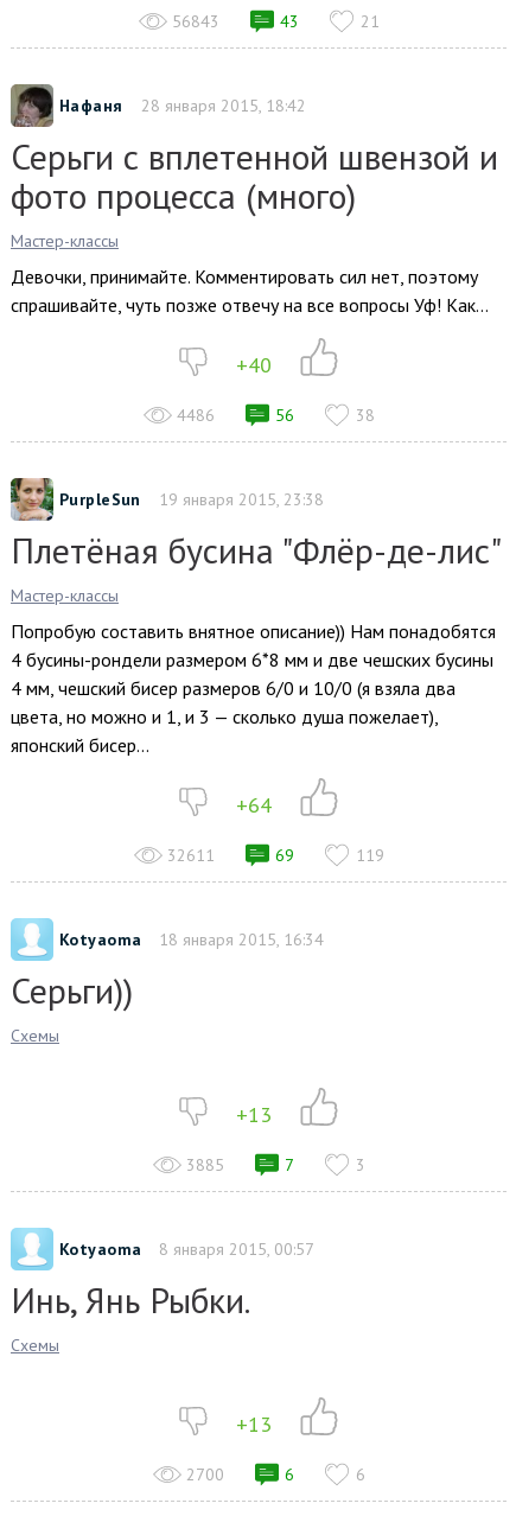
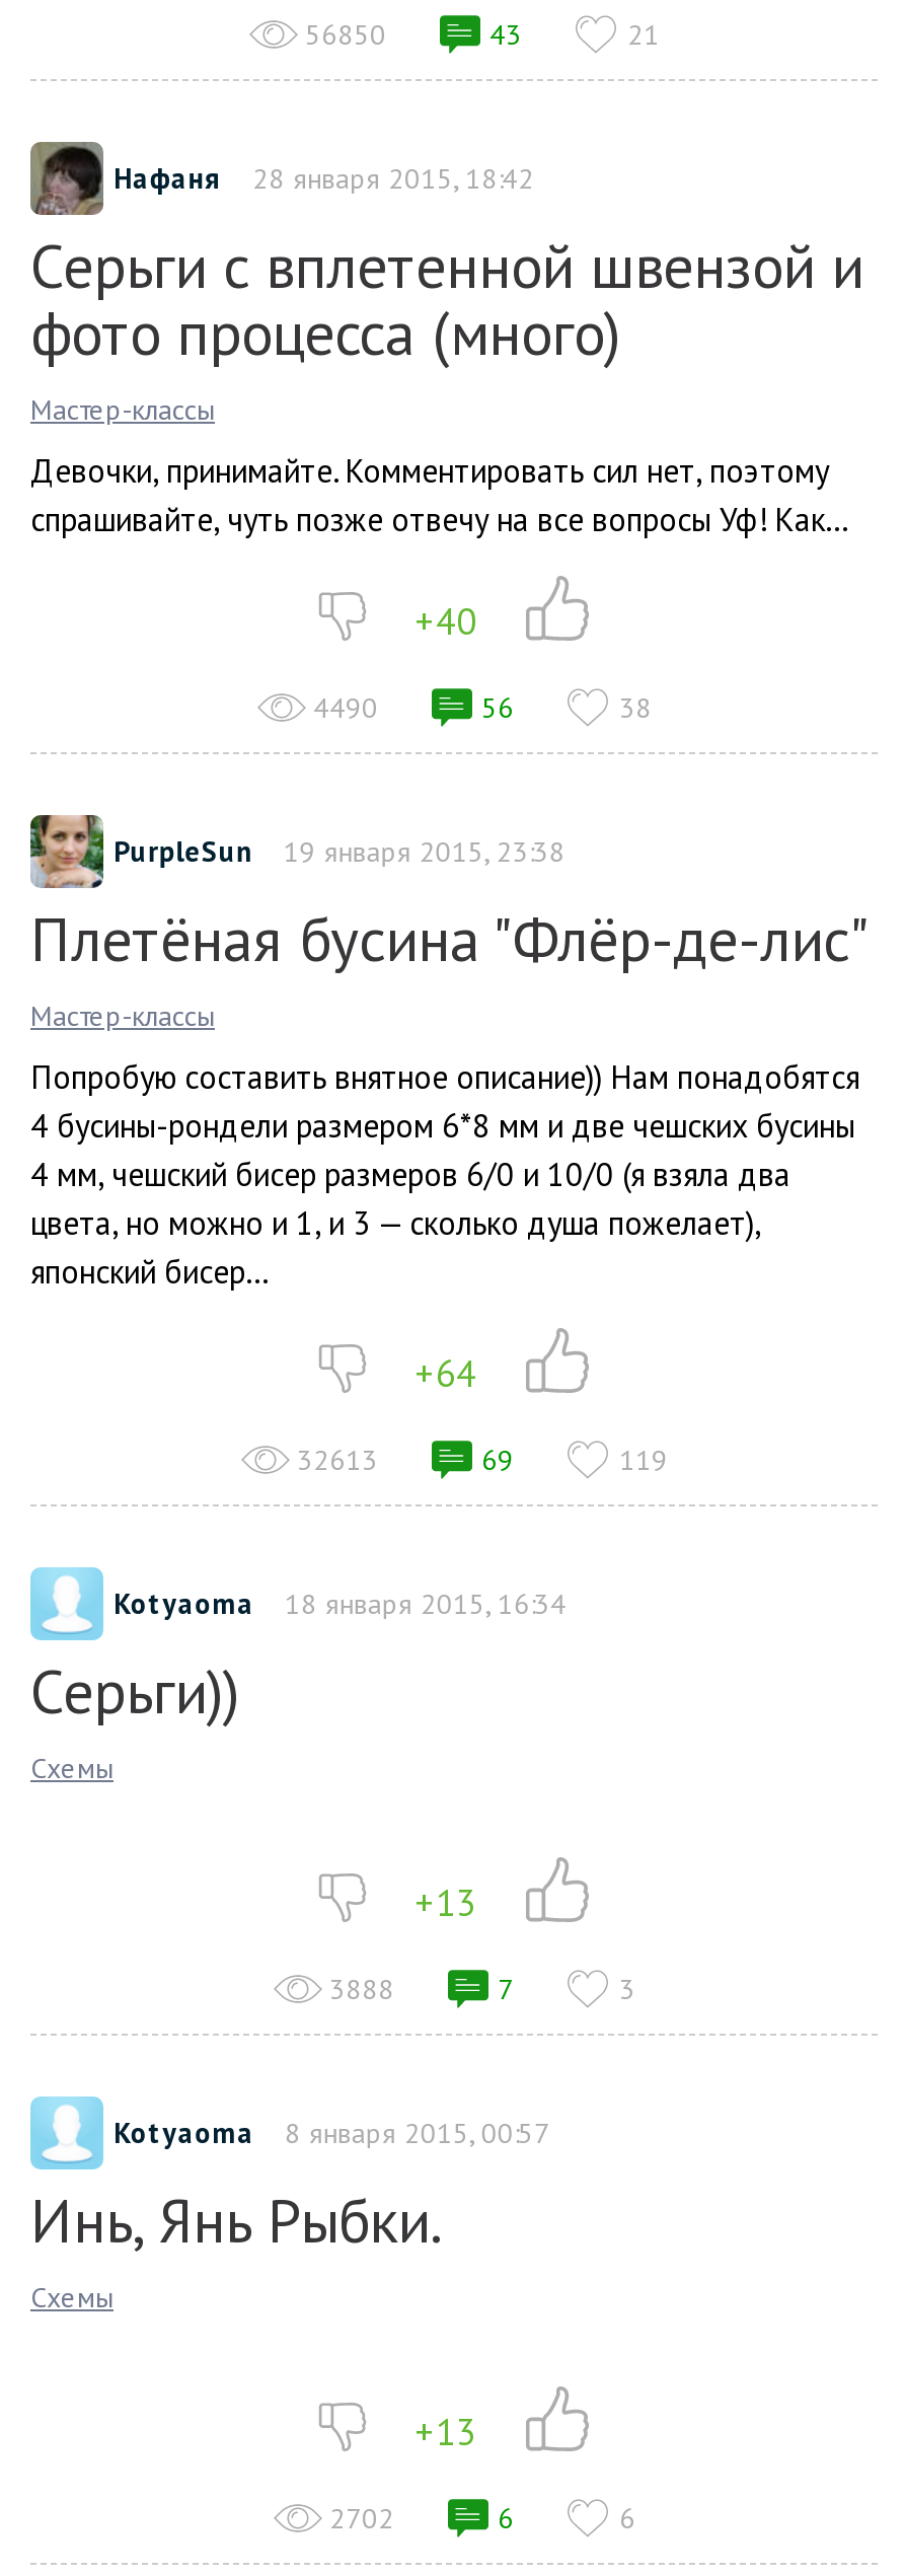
[171,11,219,32] 56843 -> [305,16,386,53] 56850
[176,405,214,426] 4486 -> [313,689,378,726] 4490
[167,845,214,866] 32611 -> [297,1442,378,1478] 32613
[186,1154,224,1176] 3885 -> [329,1971,394,2007] 3888
[186,1464,224,1485] 2700 -> [329,2500,394,2536] 2702

